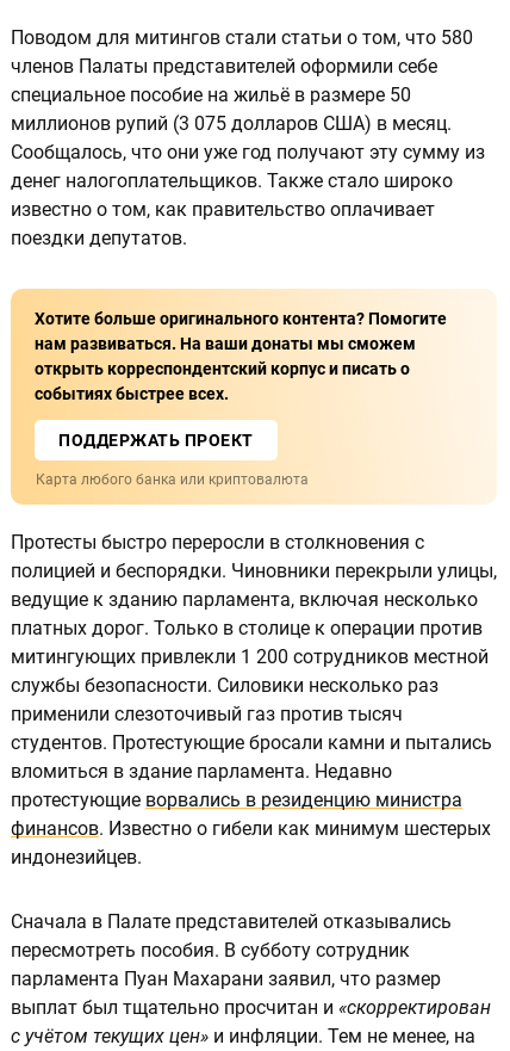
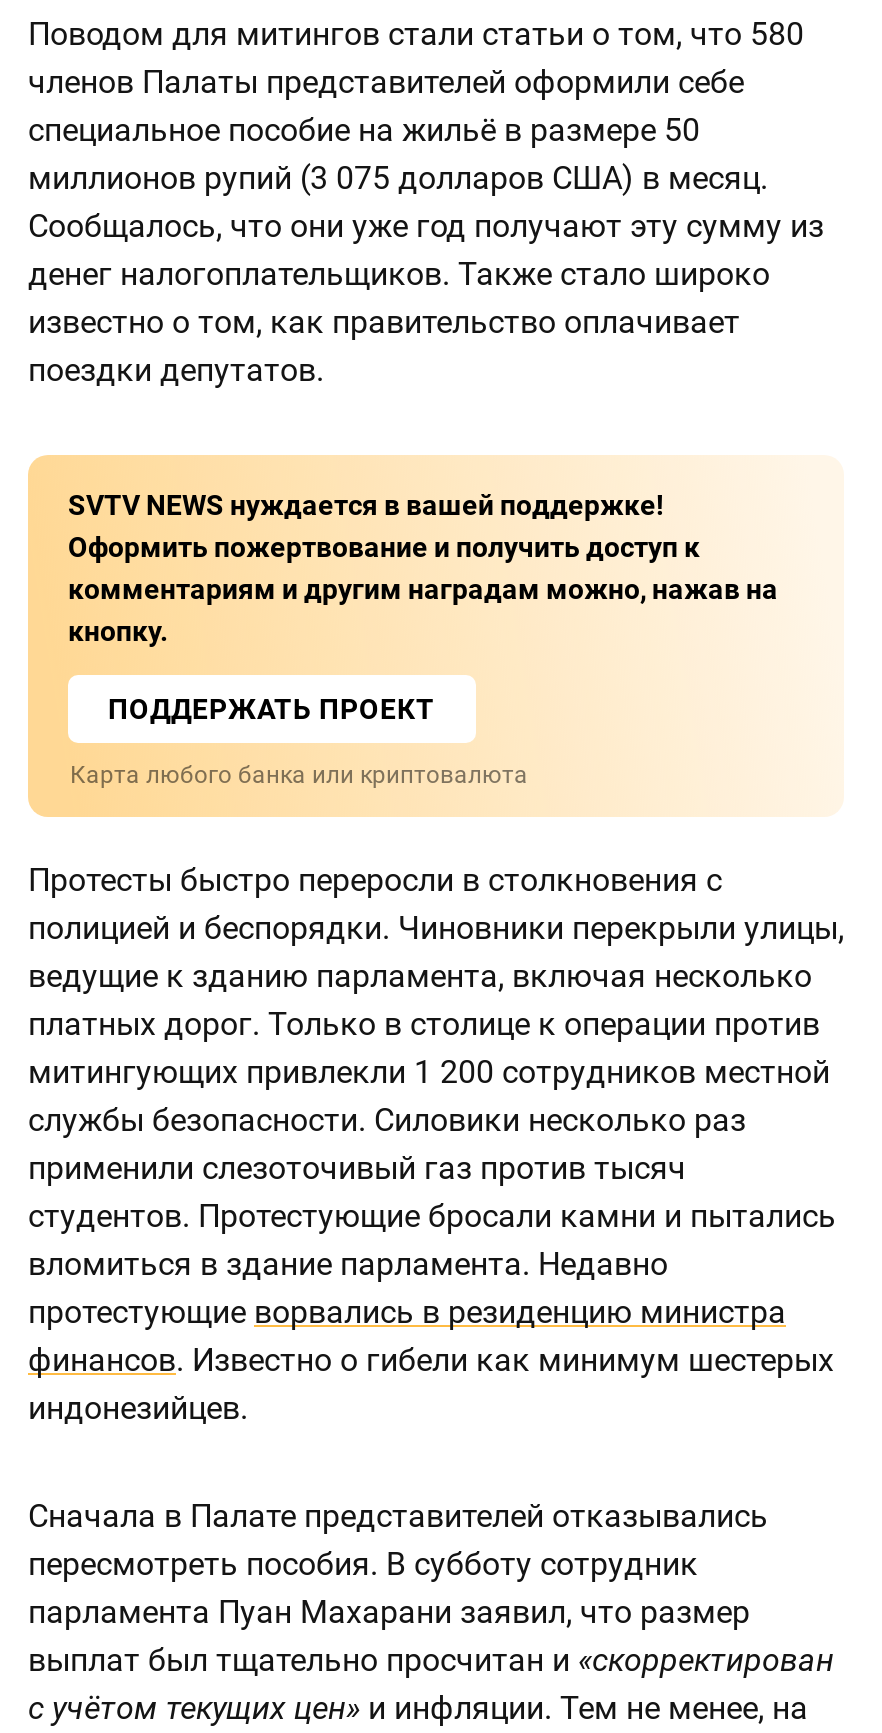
[35,309,447,403] Хотите больше оригинального контента? Помогите | нам развиваться. На ваши донаты мы сможем | открыть корреспондентский корпус и писать о | событиях быстрее всех. -> [68,489,778,647] SVTV NEWS нуждается в вашей поддержке! | Оформить пожертвование и получить доступ к | комментариям и другим наградам можно, нажав на | кнопку.

